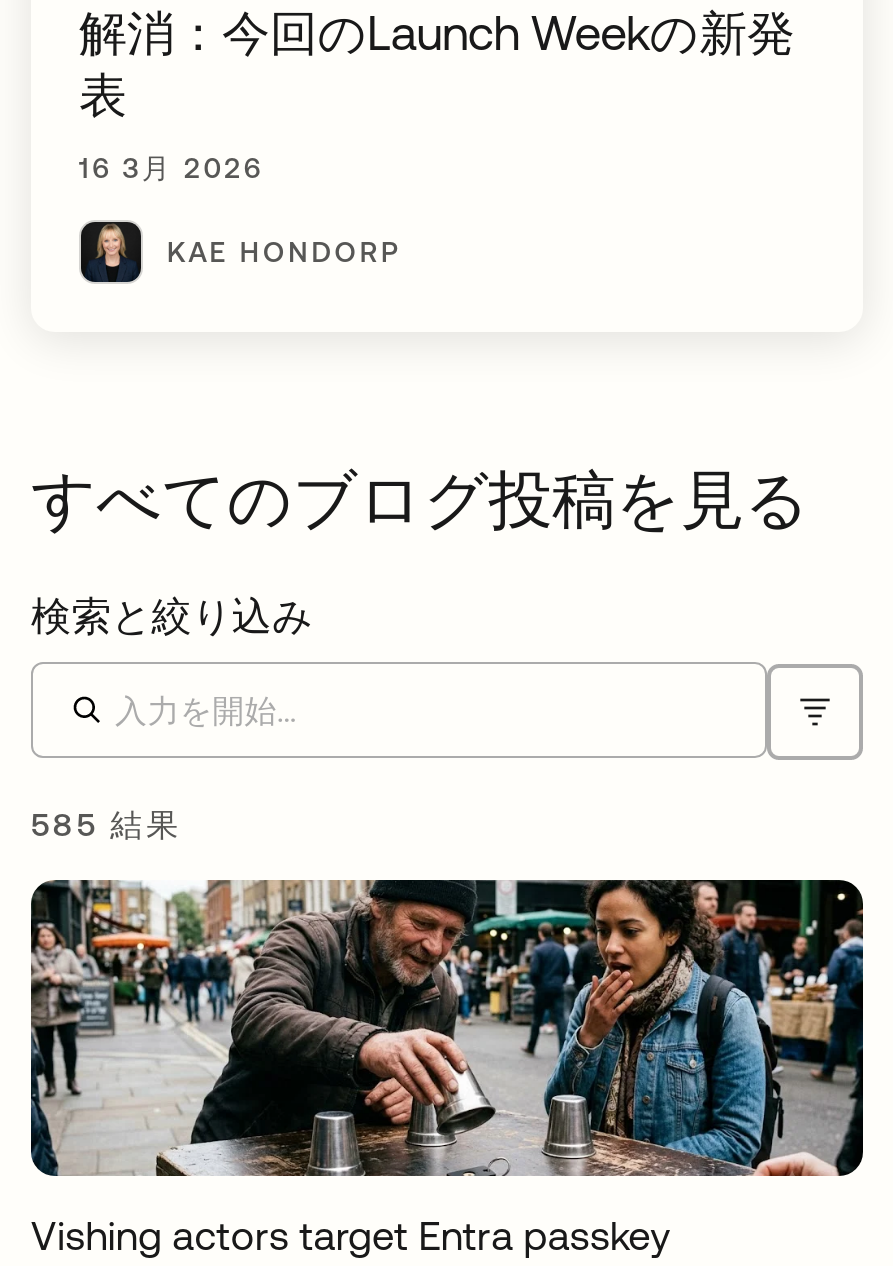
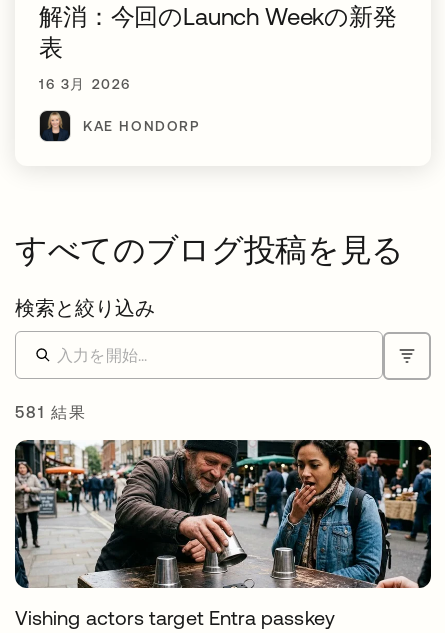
[31,806,182,842] 585 結果 -> [15,403,86,421] 581 結果

